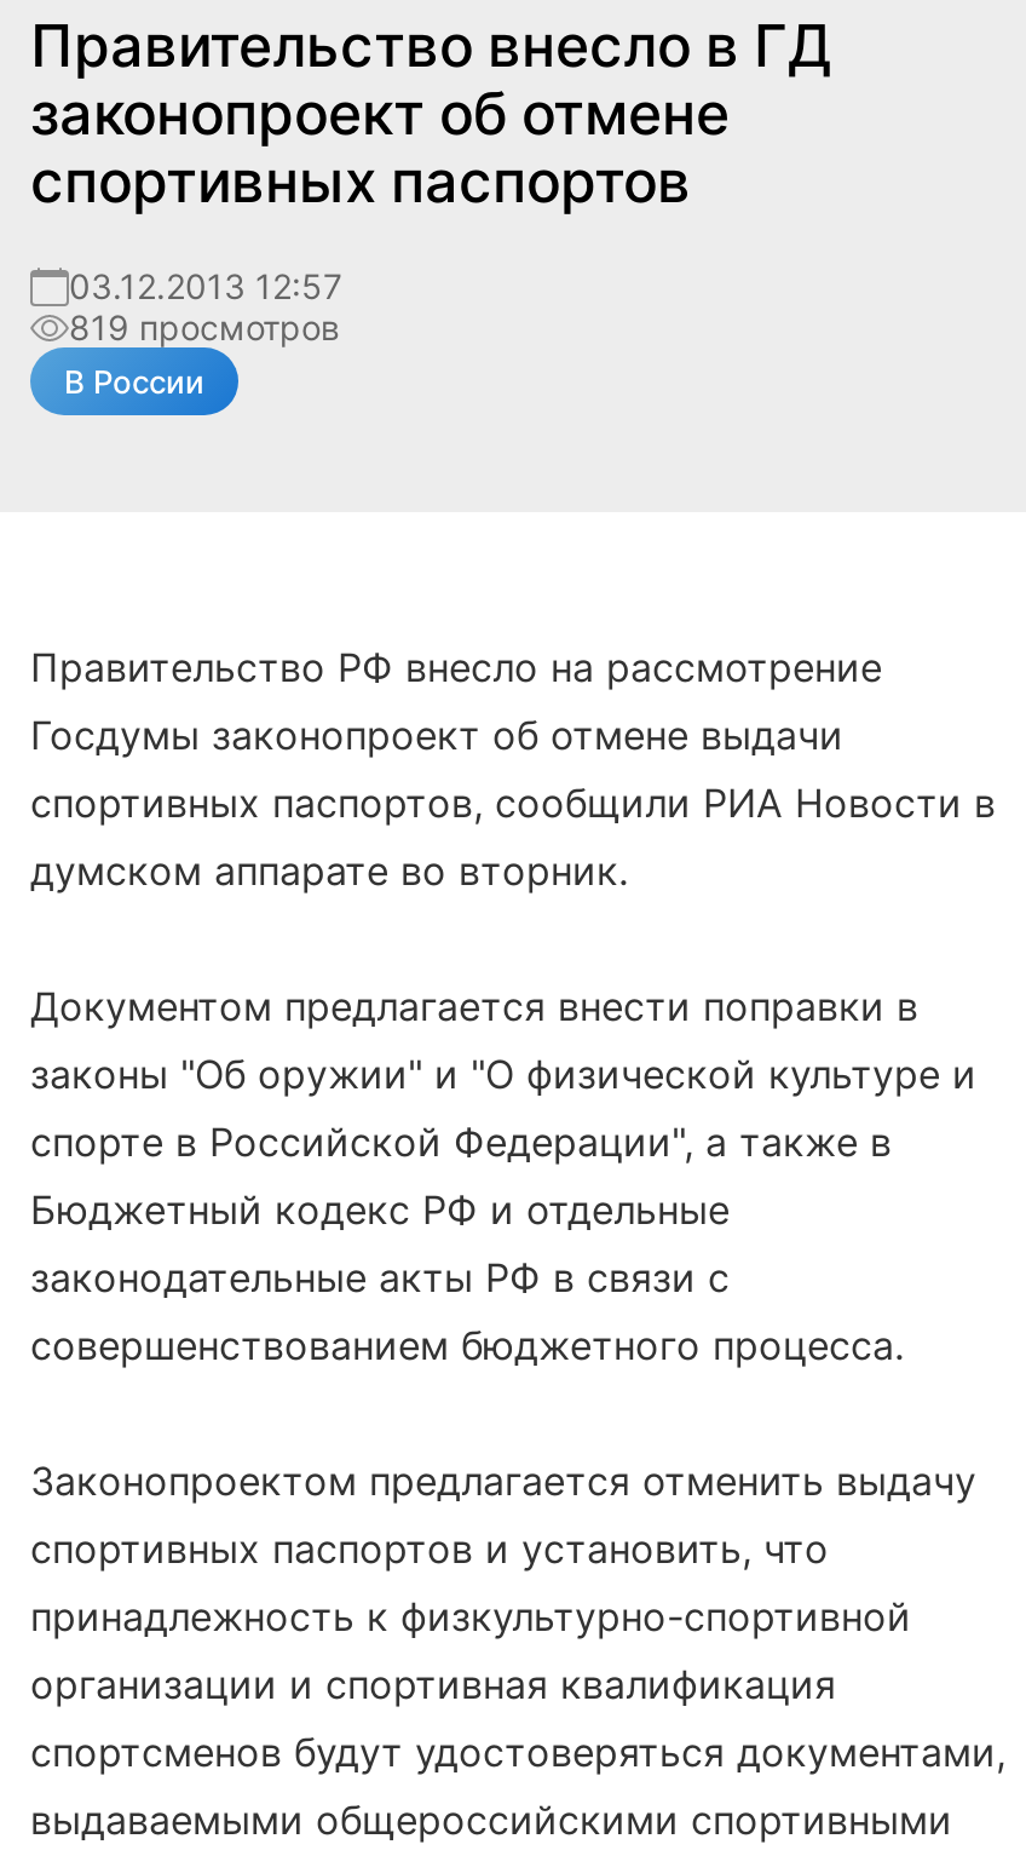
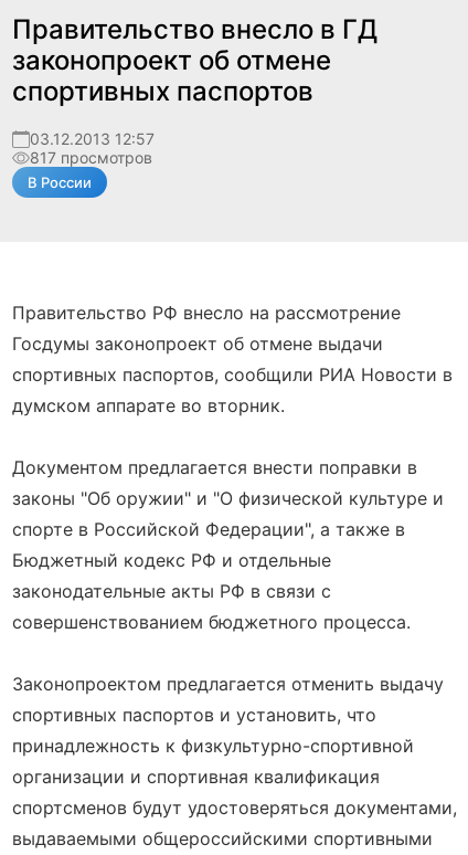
[69,306,340,347] 819 просмотров -> [30,148,152,167] 817 просмотров

